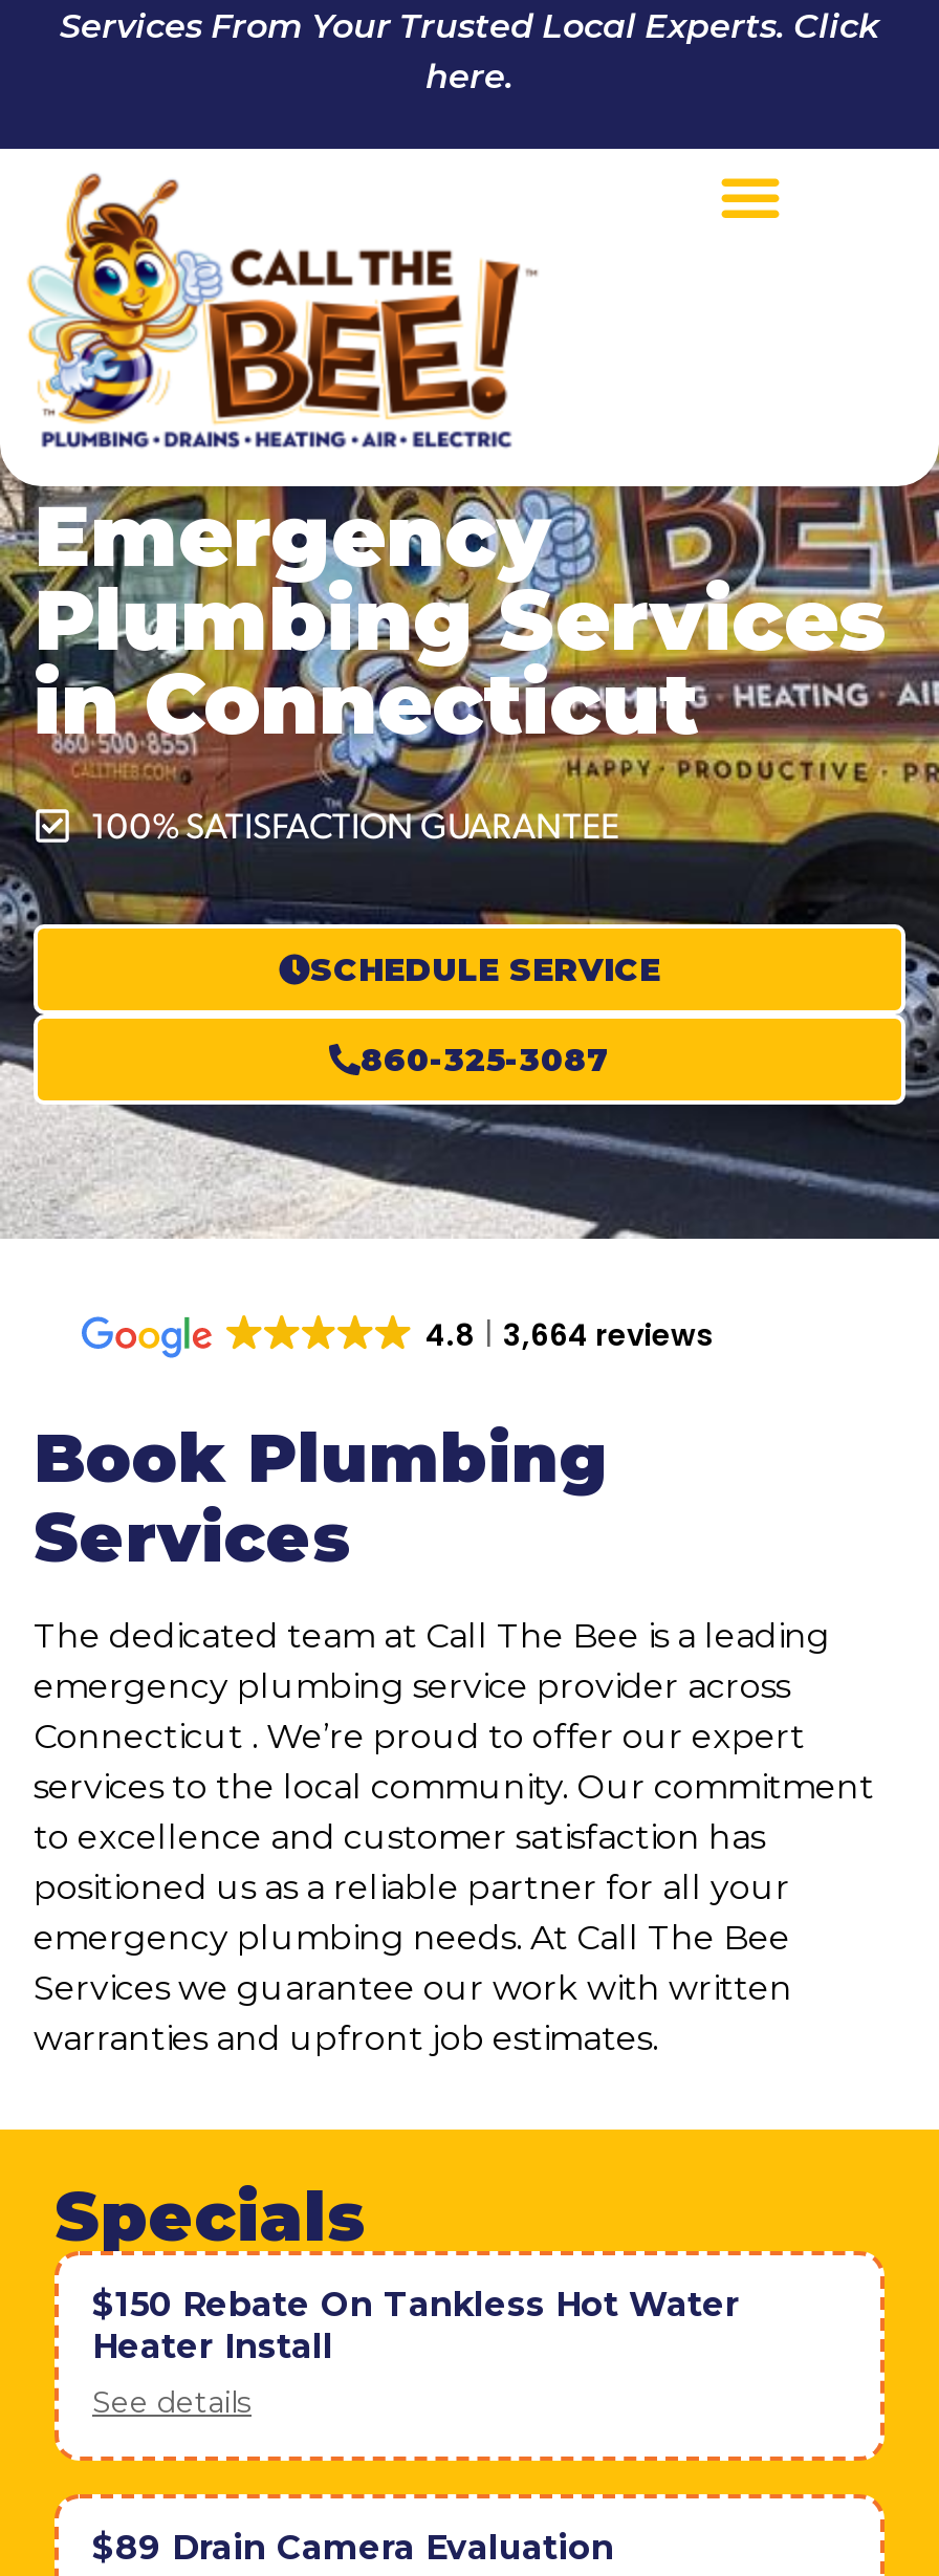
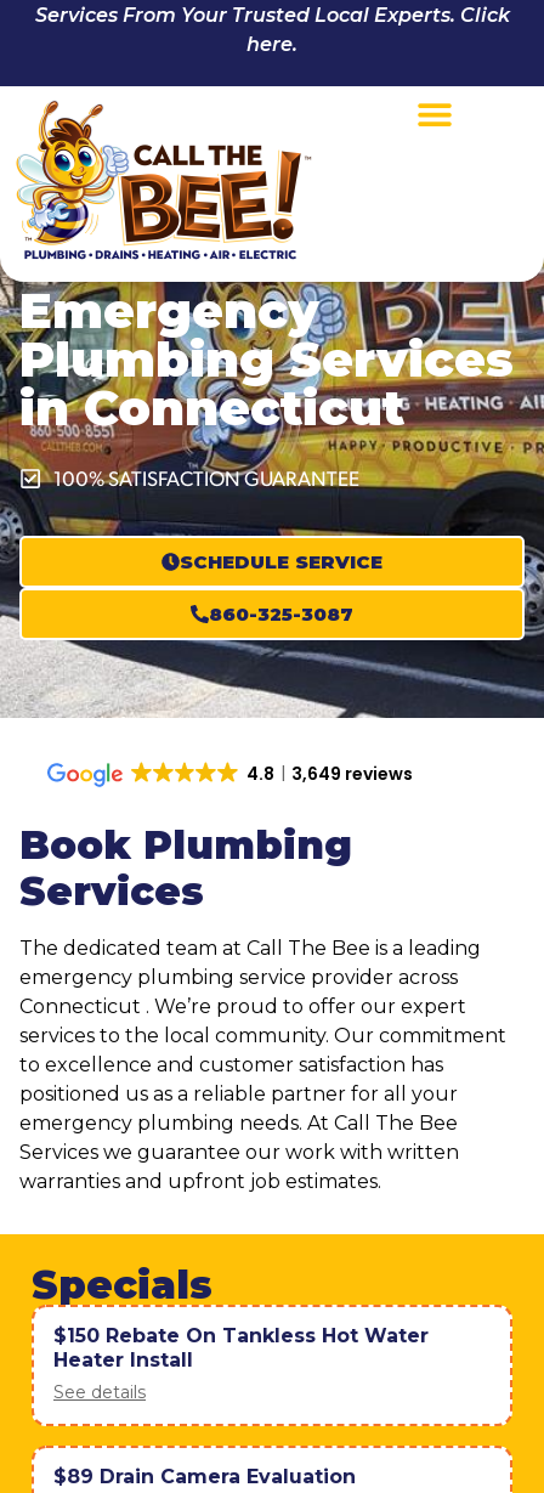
[425,1315,713,1357] 4.8 3,664 reviews -> [246,762,413,786] 4.8 3,649 reviews

